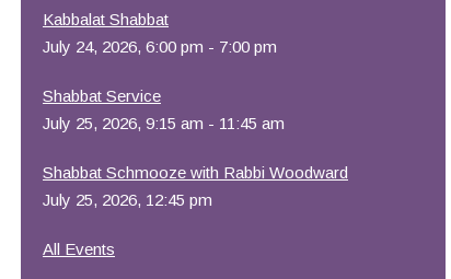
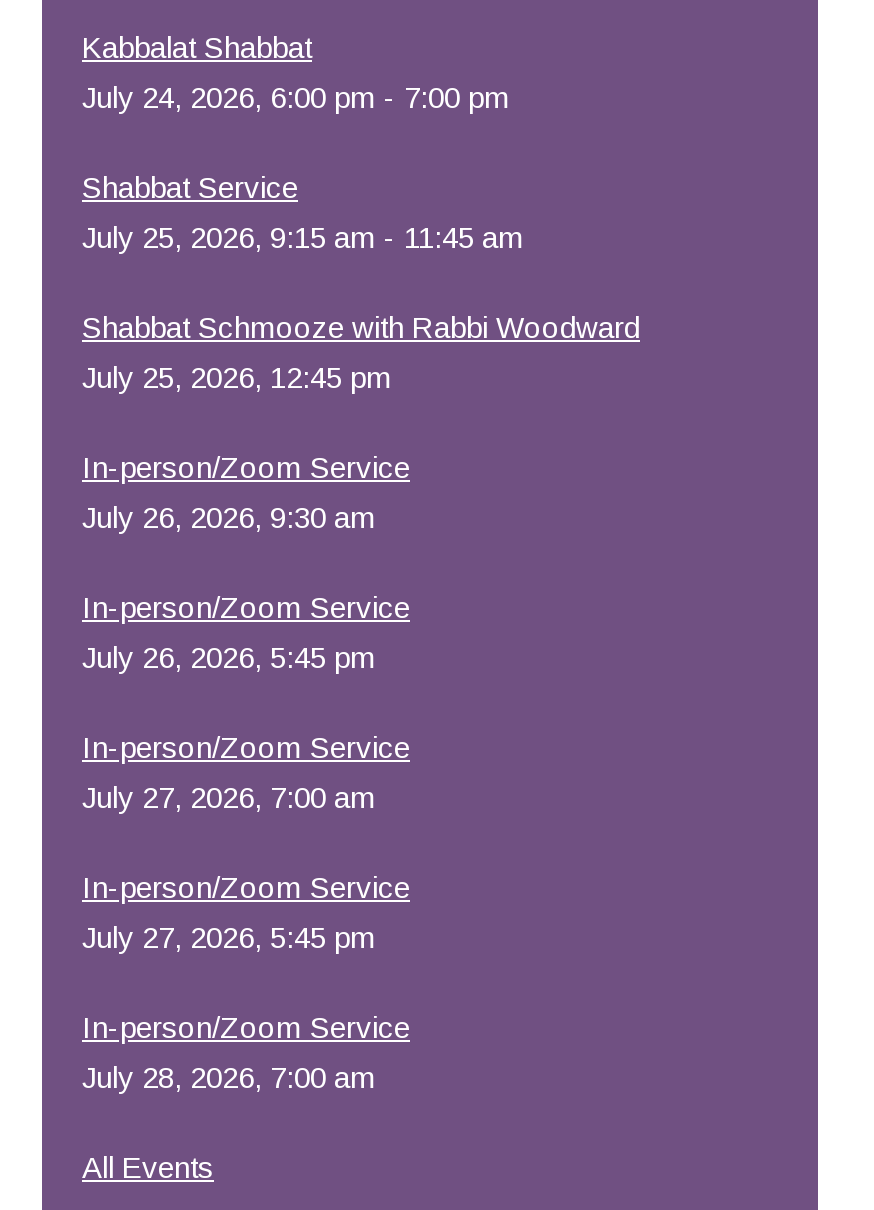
none -> [82,450,410,1094] In-person/Zoom Service | July 26, 2026, 9:30 am | In-person/Zoom Service | July 26, 2026, 5:45 pm | In-person/Zoom Service | July 27, 2026, 7:00 am | In-person/Zoom Service | July 27, 2026, 5:45 pm | In-person/Zoom Service | July 28, 2026, 7:00 am

